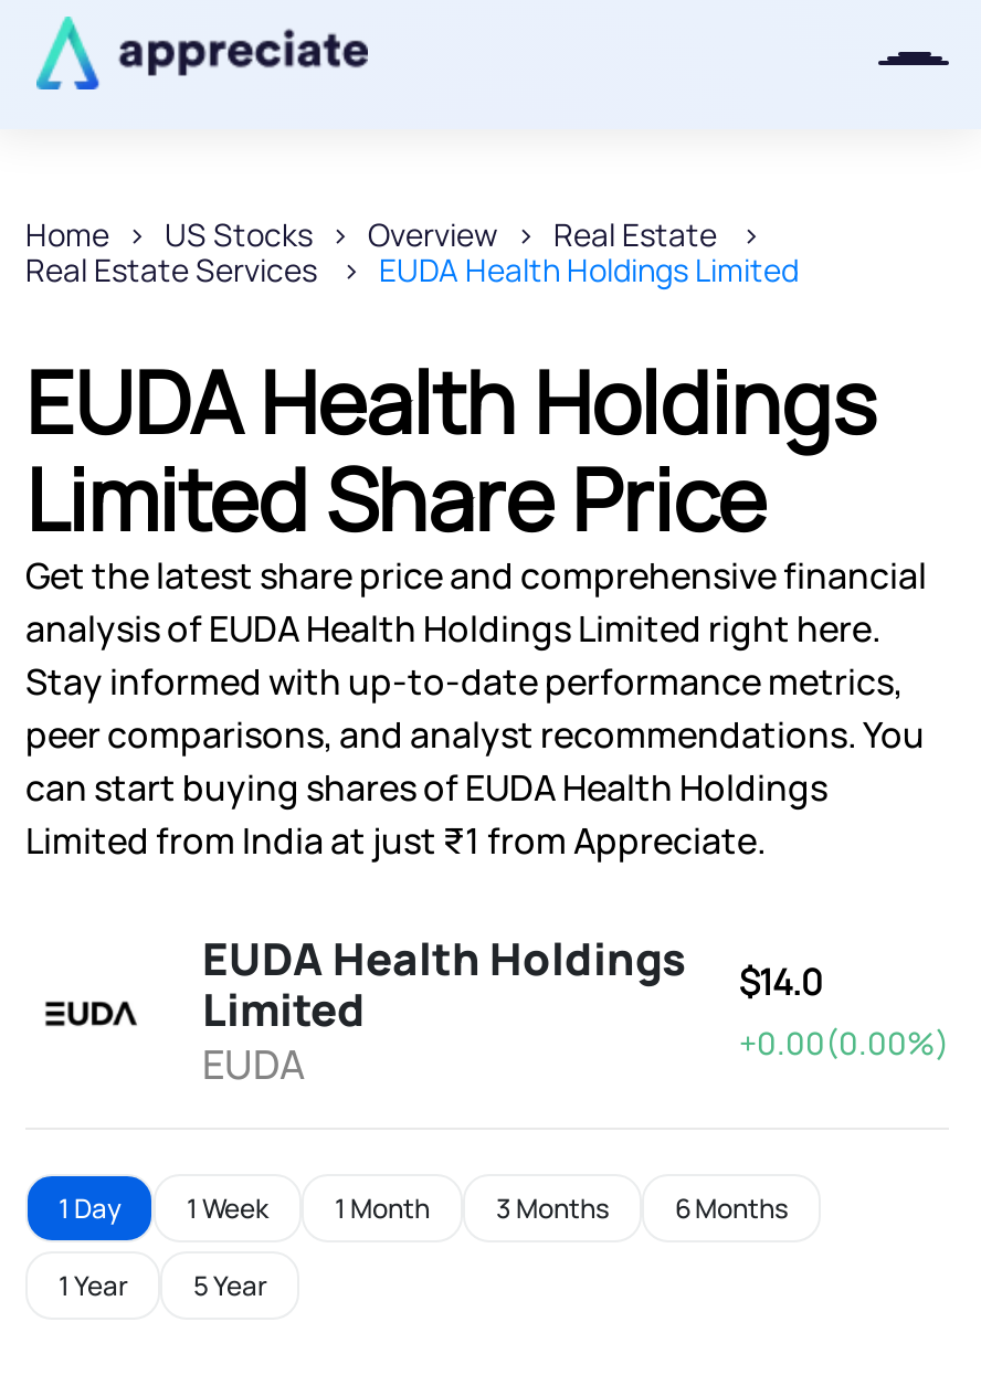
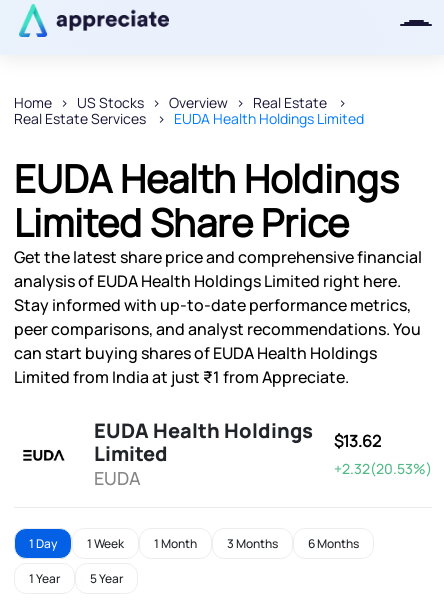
[202,928,823,1005] EUDA Health Holdings $14.0 -> [94,416,381,451] EUDA Health Holdings $13.62
[739,1020,949,1062] +0.00(0.00%) -> [334,458,432,477] +2.32(20.53%)

